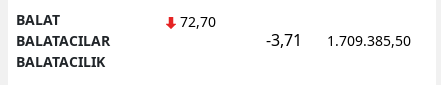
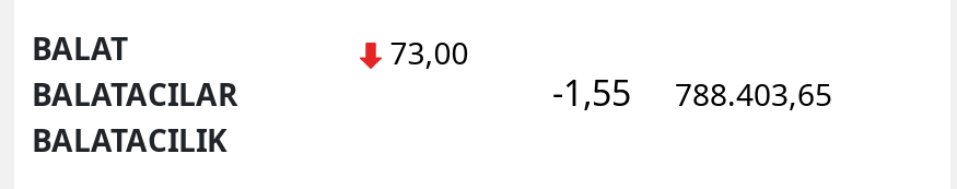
[180,12,216,31] 72,70 -> [390,32,469,73] 73,00
[266,29,302,51] -3,71 -> [552,69,631,117] -1,55
[327,31,411,50] 1.709.385,50 -> [675,73,832,115] 788.403,65

